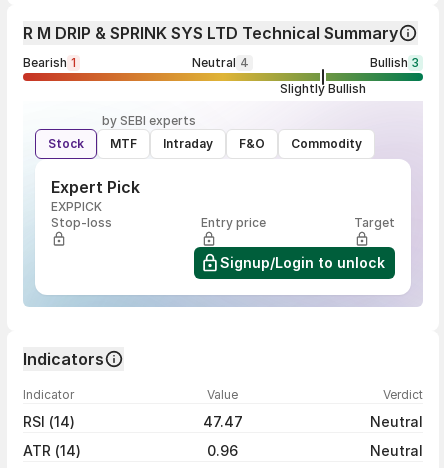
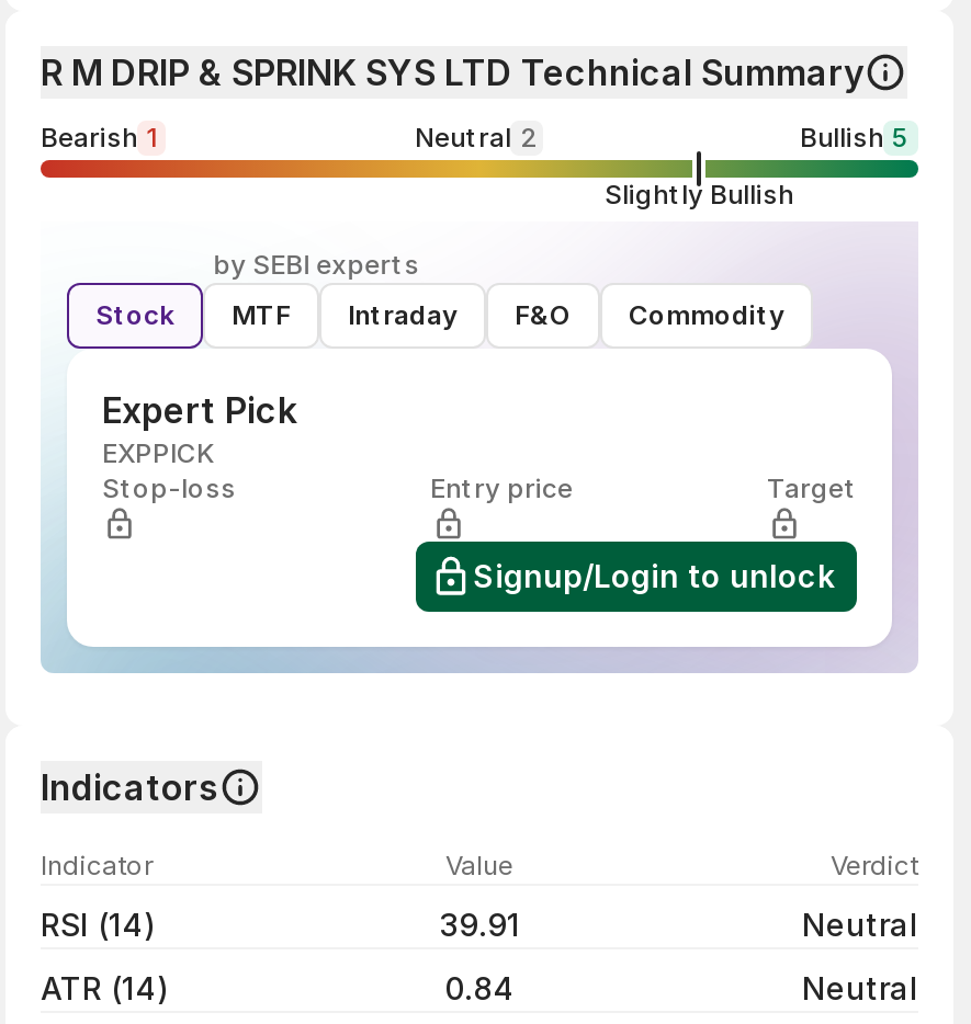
[192,55,249,70] Neutral 4 -> [415,121,535,153] Neutral 2
[370,55,419,70] Bullish 3 -> [800,121,910,153] Bullish 5
[203,413,243,430] 47.47 -> [439,906,520,943] 39.91
[207,442,238,459] 0.96 -> [444,969,515,1006] 0.84

